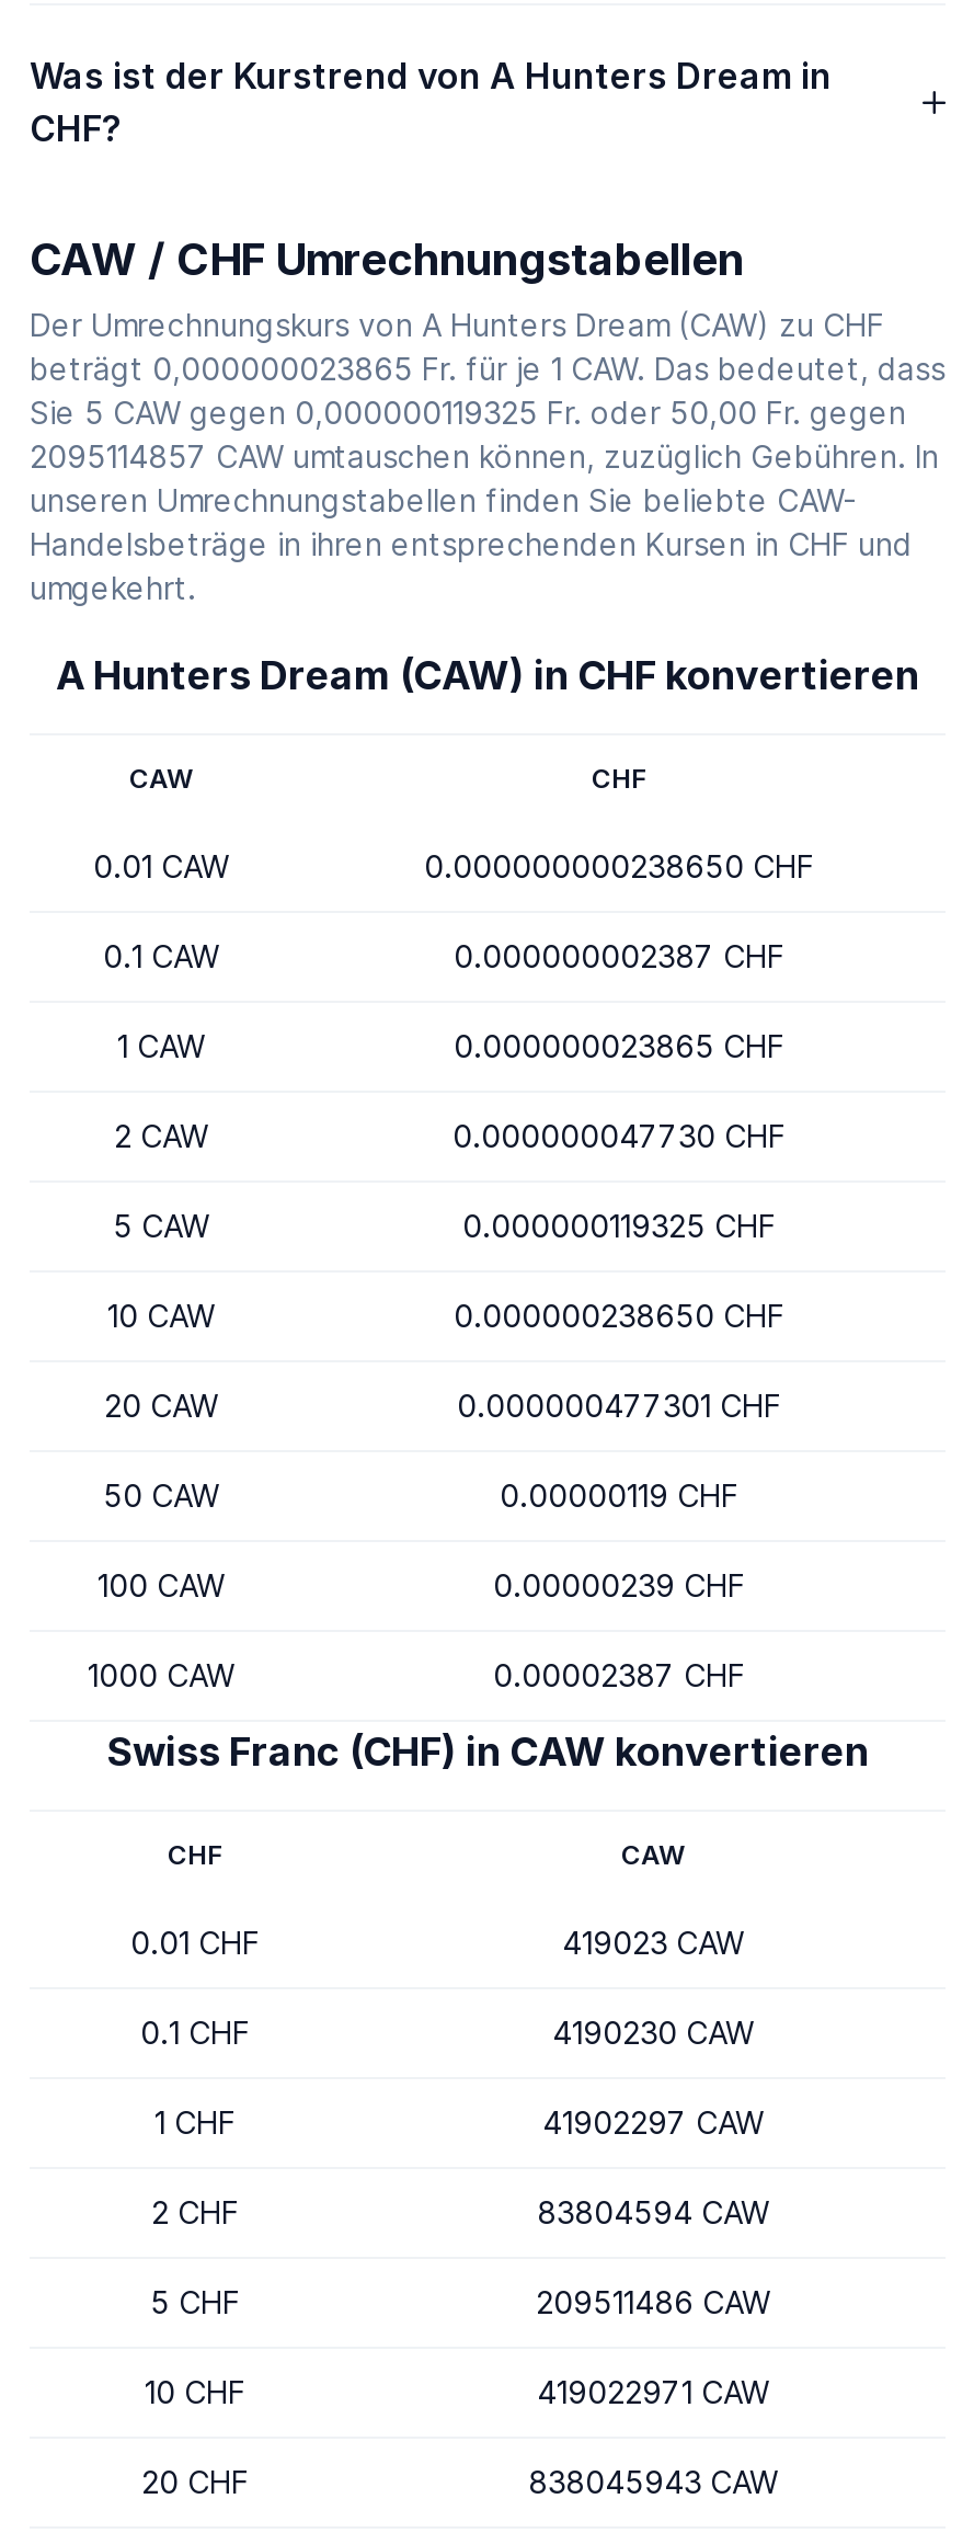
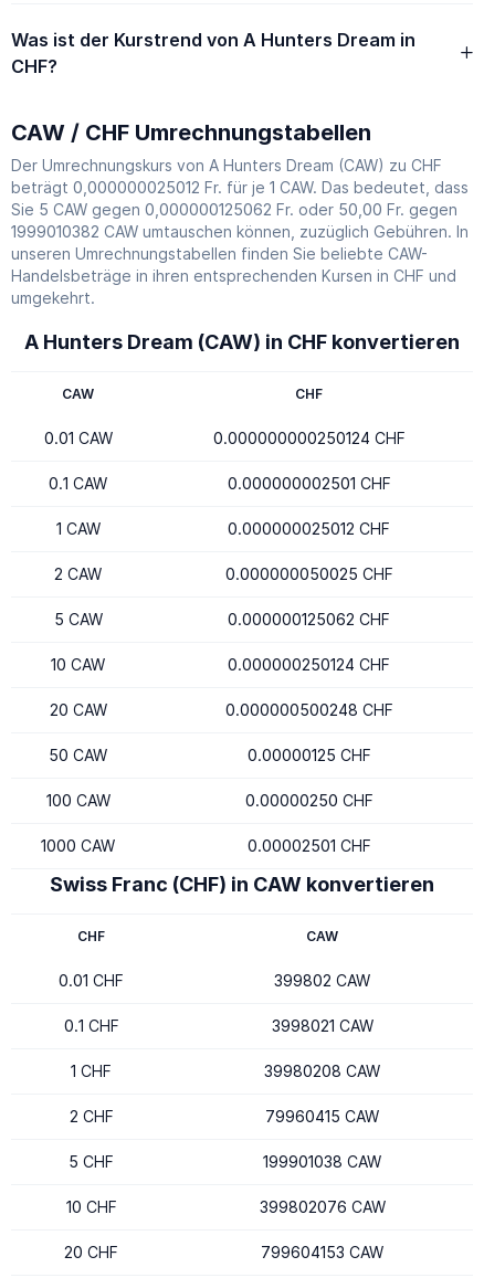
[30,350,946,387] beträgt 0,000000023865 Fr. für je 1 CAW. Das bedeutet, dass -> [11,178,469,197] beträgt 0,000000025012 Fr. für je 1 CAW. Das bedeutet, dass
[30,393,906,431] Sie 5 CAW gegen 0,000000119325 Fr. oder 50,00 Fr. gegen -> [11,200,457,219] Sie 5 CAW gegen 0,000000125062 Fr. oder 50,00 Fr. gegen
[30,437,939,475] 2095114857 CAW umtauschen können, zuzüglich Gebühren. In -> [11,222,469,241] 1999010382 CAW umtauschen können, zuzüglich Gebühren. In
[424,847,814,885] 0.000000000238650 CHF -> [213,429,405,447] 0.000000000250124 CHF
[454,937,784,974] 0.000000002387 CHF -> [227,474,391,493] 0.000000002501 CHF
[454,1027,784,1064] 0.000000023865 CHF -> [228,519,390,538] 0.000000025012 CHF
[452,1117,786,1154] 0.000000047730 CHF -> [225,564,393,583] 0.000000050025 CHF
[462,1207,776,1244] 0.000000119325 CHF -> [228,610,390,629] 0.000000125062 CHF
[454,1297,784,1334] 0.000000238650 CHF -> [228,655,390,674] 0.000000250124 CHF
[457,1387,781,1424] 0.000000477301 CHF -> [225,700,393,719] 0.000000500248 CHF
[500,1476,738,1514] 0.00000119 CHF -> [247,746,371,764] 0.00000125 CHF
[493,1566,745,1604] 0.00000239 CHF -> [245,791,373,810] 0.00000250 CHF
[493,1656,745,1693] 0.00002387 CHF -> [247,836,371,855] 0.00002501 CHF
[562,1924,744,1961] 419023 CAW -> [274,971,370,990] 399802 CAW
[552,2013,754,2051] 4190230 CAW -> [271,1016,373,1035] 3998021 CAW
[542,2103,764,2141] 41902297 CAW -> [264,1062,380,1080] 39980208 CAW
[537,2193,769,2230] 83804594 CAW -> [265,1107,379,1126] 79960415 CAW
[536,2283,770,2320] 209511486 CAW -> [263,1152,381,1171] 199901038 CAW
[537,2373,769,2410] 419022971 CAW -> [259,1197,385,1216] 399802076 CAW
[528,2463,778,2500] 838045943 CAW -> [261,1243,383,1261] 799604153 CAW

